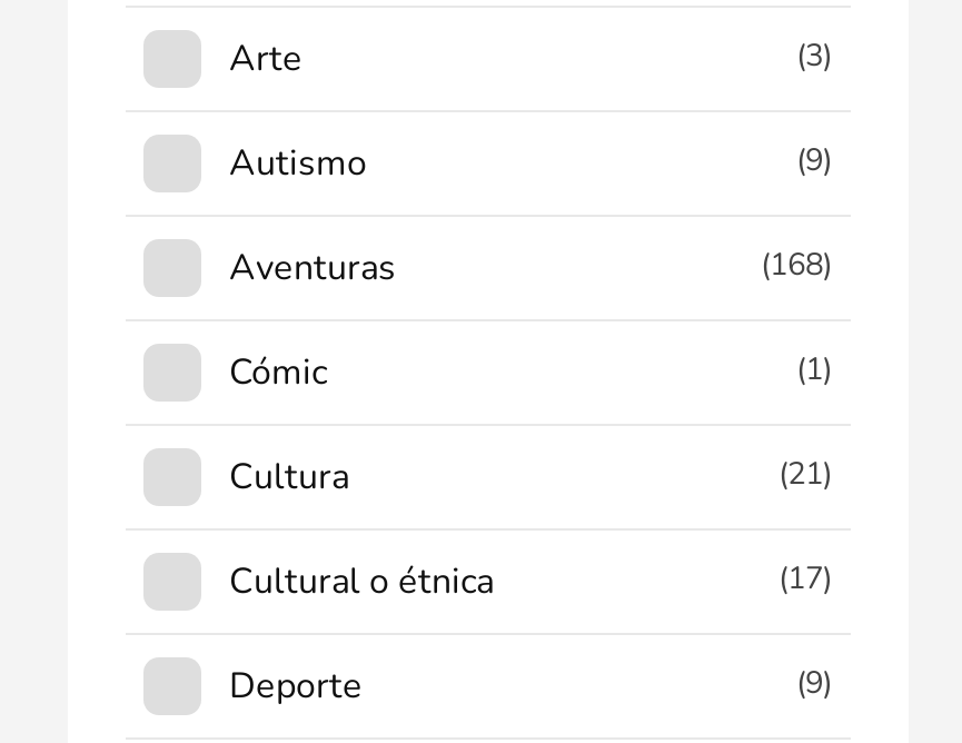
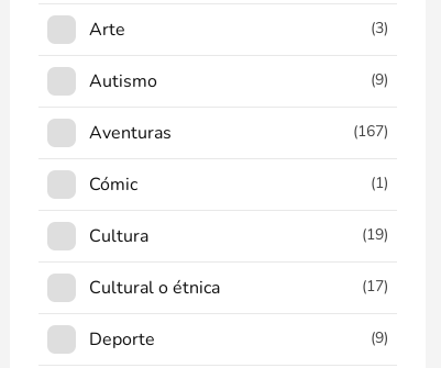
[761,243,832,285] (168) -> [352,121,388,141] (167)
[778,452,832,494] (21) -> [361,224,388,245] (19)

